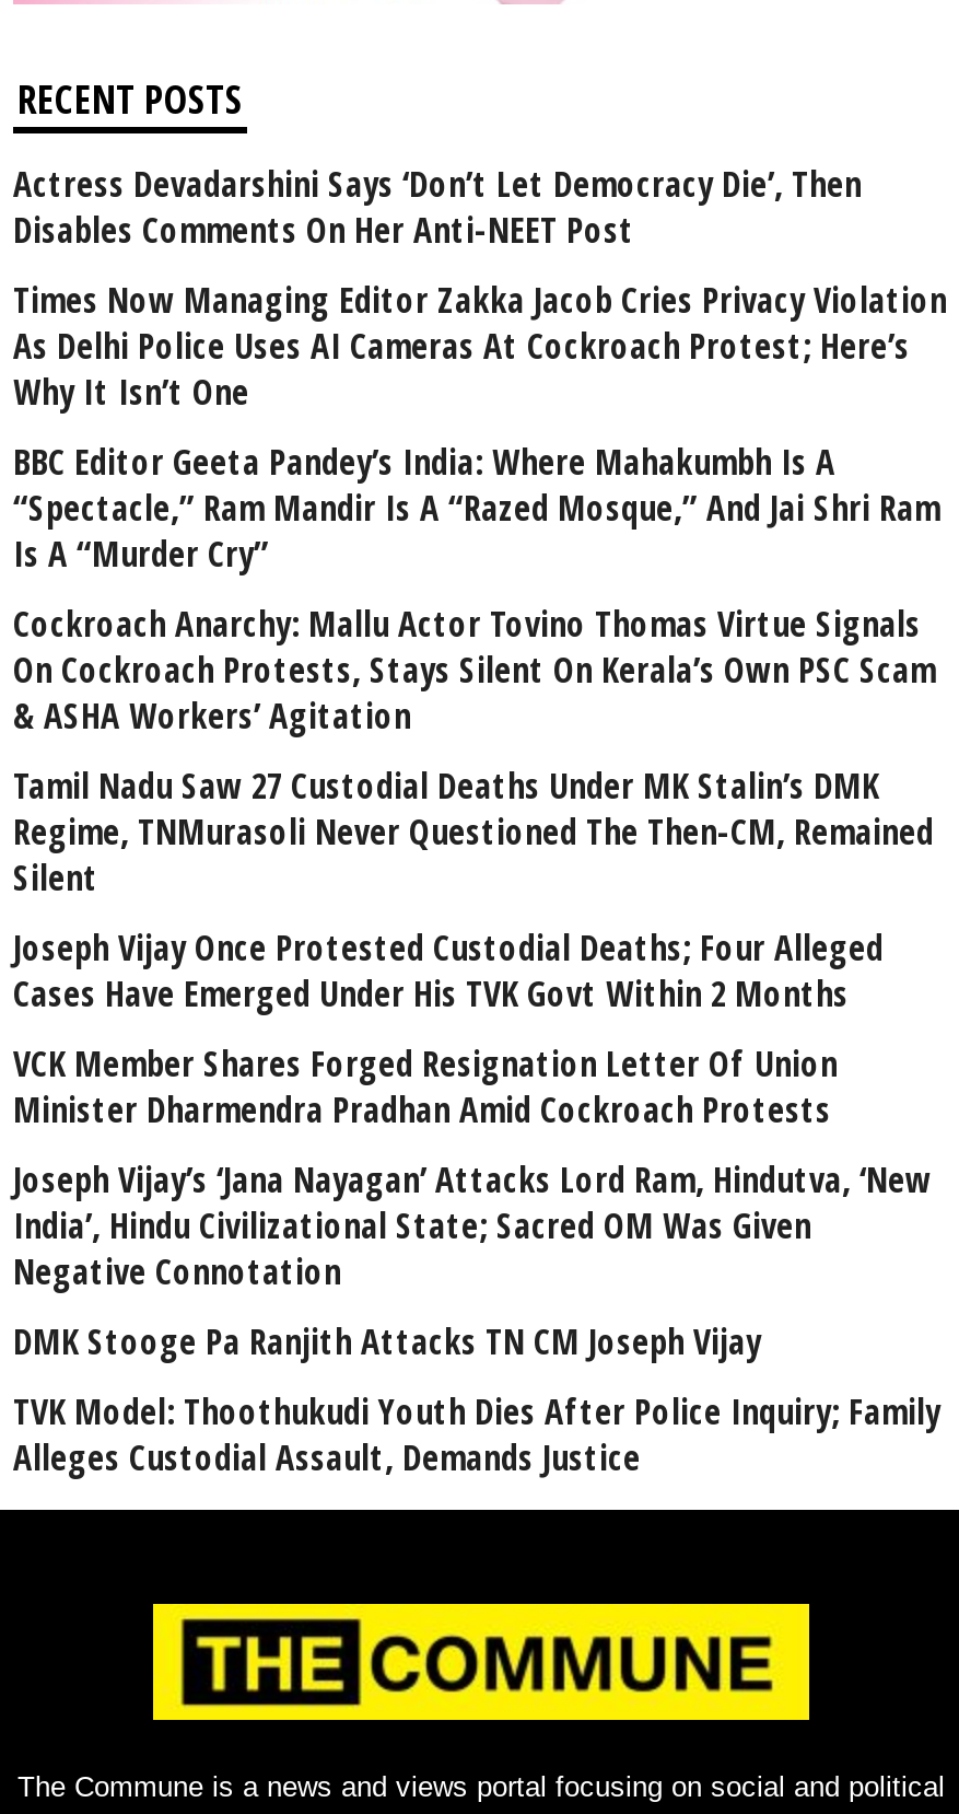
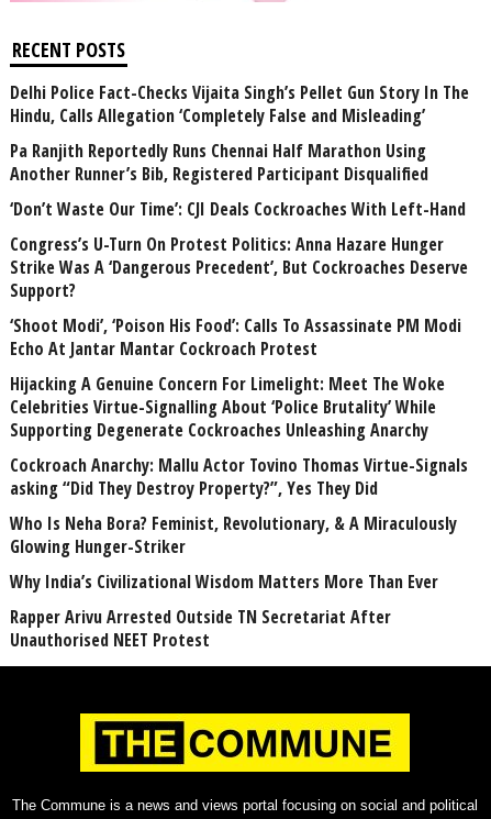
[13,161,862,255] Actress Devadarshini Says ‘Don’t Let Democracy Die’, Then | Disables Comments On Her Anti-NEET Post -> [10,81,469,128] Delhi Police Fact-Checks Vijaita Singh’s Pellet Gun Story In The | Hindu, Calls Allegation ‘Completely False and Misleading’
[13,277,947,417] Times Now Managing Editor Zakka Jacob Cries Privacy Violation | As Delhi Police Uses AI Cameras At Cockroach Protest; Here’s | Why It Isn’t One -> [10,139,428,186] Pa Ranjith Reportedly Runs Chennai Half Marathon Using | Another Runner’s Bib, Registered Participant Disqualified
[13,439,940,579] BBC Editor Geeta Pandey’s India: Where Mahakumbh Is A | “Spectacle,” Ram Mandir Is A “Razed Mosque,” And Jai Shri Ram | Is A “Murder Cry” -> [10,197,466,221] ‘Don’t Waste Our Time’: CJI Deals Cockroaches With Left-Hand
[13,600,936,740] Cockroach Anarchy: Mallu Actor Tovino Thomas Virtue Signals | On Cockroach Protests, Stays Silent On Kerala’s Own PSC Scam | & ASHA Workers’ Agitation -> [10,232,468,303] Congress’s U-Turn On Protest Politics: Anna Hazare Hunger | Strike Was A ‘Dangerous Precedent’, But Cockroaches Deserve | Support?
[13,762,934,902] Tamil Nadu Saw 27 Custodial Deaths Under MK Stalin’s DMK | Regime, TNMurasoli Never Questioned The Then-CM, Remained | Silent -> [10,314,461,361] ‘Shoot Modi’, ‘Poison His Food’: Calls To Assassinate PM Modi | Echo At Jantar Mantar Cockroach Protest
[13,924,884,1018] Joseph Vijay Once Protested Custodial Deaths; Four Alleged | Cases Have Emerged Under His TVK Govt Within 2 Months -> [10,372,445,442] Hijacking A Genuine Concern For Limelight: Meet The Woke | Celebrities Virtue-Signalling About ‘Police Brutality’ While | Supporting Degenerate Cockroaches Unleashing Anarchy
[13,1040,838,1134] VCK Member Shares Forged Resignation Letter Of Union | Minister Dharmendra Pradhan Amid Cockroach Protests -> [10,453,468,501] Cockroach Anarchy: Mallu Actor Tovino Thomas Virtue-Signals | asking “Did They Destroy Property?”, Yes They Did
[13,1156,932,1296] Joseph Vijay’s ‘Jana Nayagan’ Attacks Lord Ram, Hindutva, ‘New | India’, Hindu Civilizational State; Sacred OM Was Given | Negative Connotation -> [10,512,457,559] Who Is Neha Bora? Feminist, Revolutionary, & A Miraculously | Glowing Hunger-Striker
[13,1318,761,1366] DMK Stooge Pa Ranjith Attacks TN CM Joseph Vijay -> [10,570,438,594] Why India’s Civilizational Wisdom Matters More Than Ever
[13,1388,940,1482] TVK Model: Thoothukudi Youth Dies After Police Inquiry; Family | Alleges Custodial Assault, Demands Justice -> [10,605,391,652] Rapper Arivu Arrested Outside TN Secretariat After | Unauthorised NEET Protest

